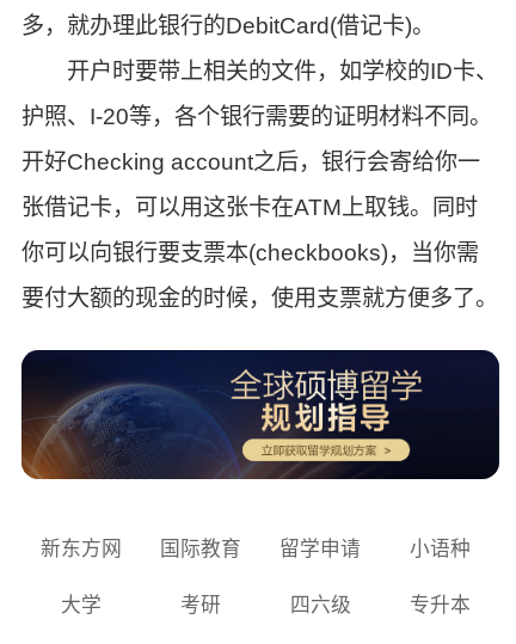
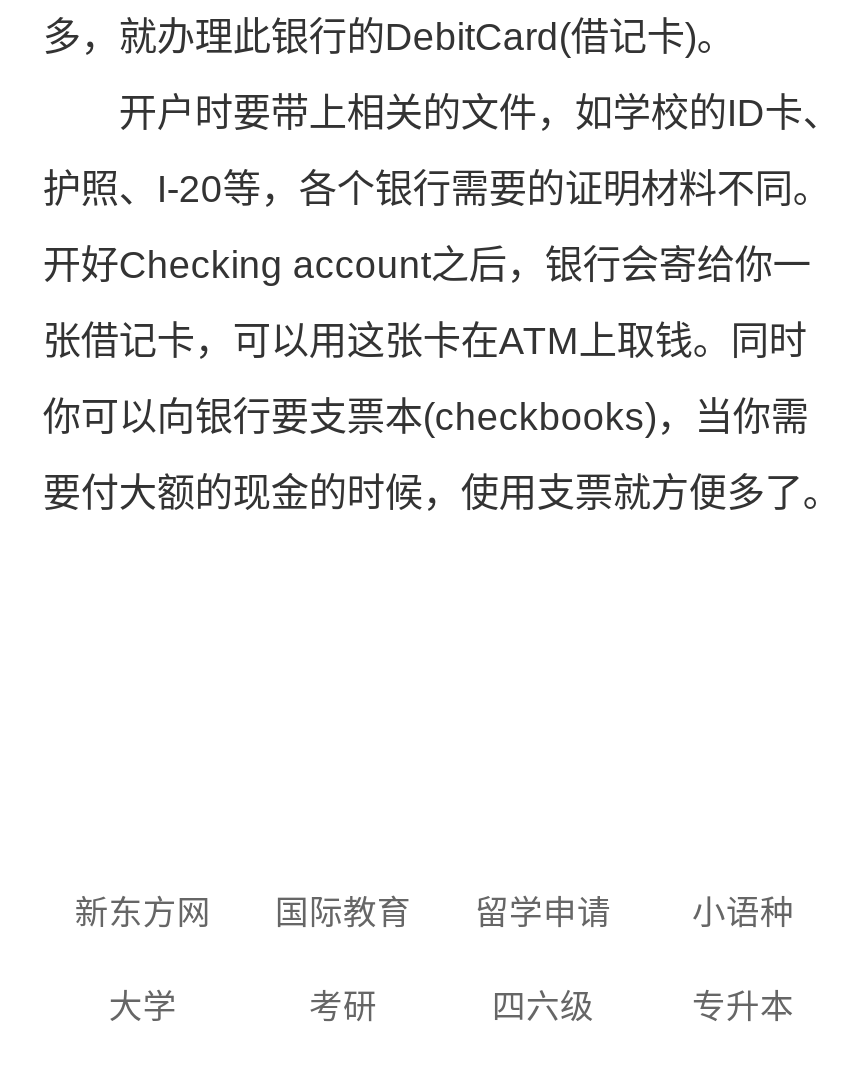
[20,349,500,480] [image] -> none

